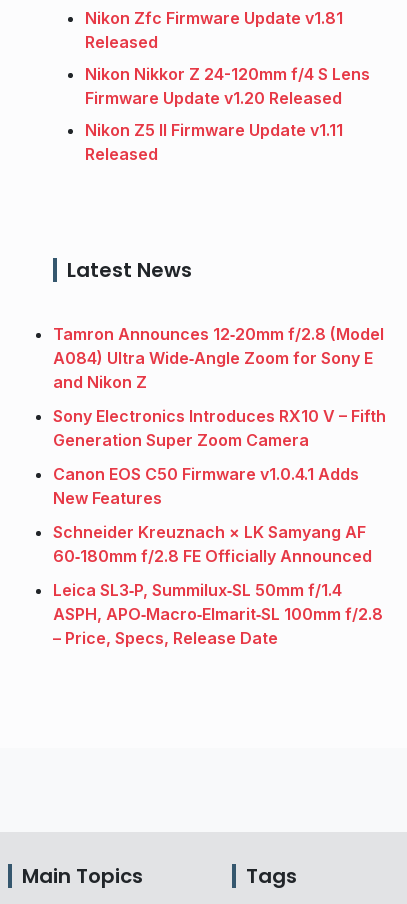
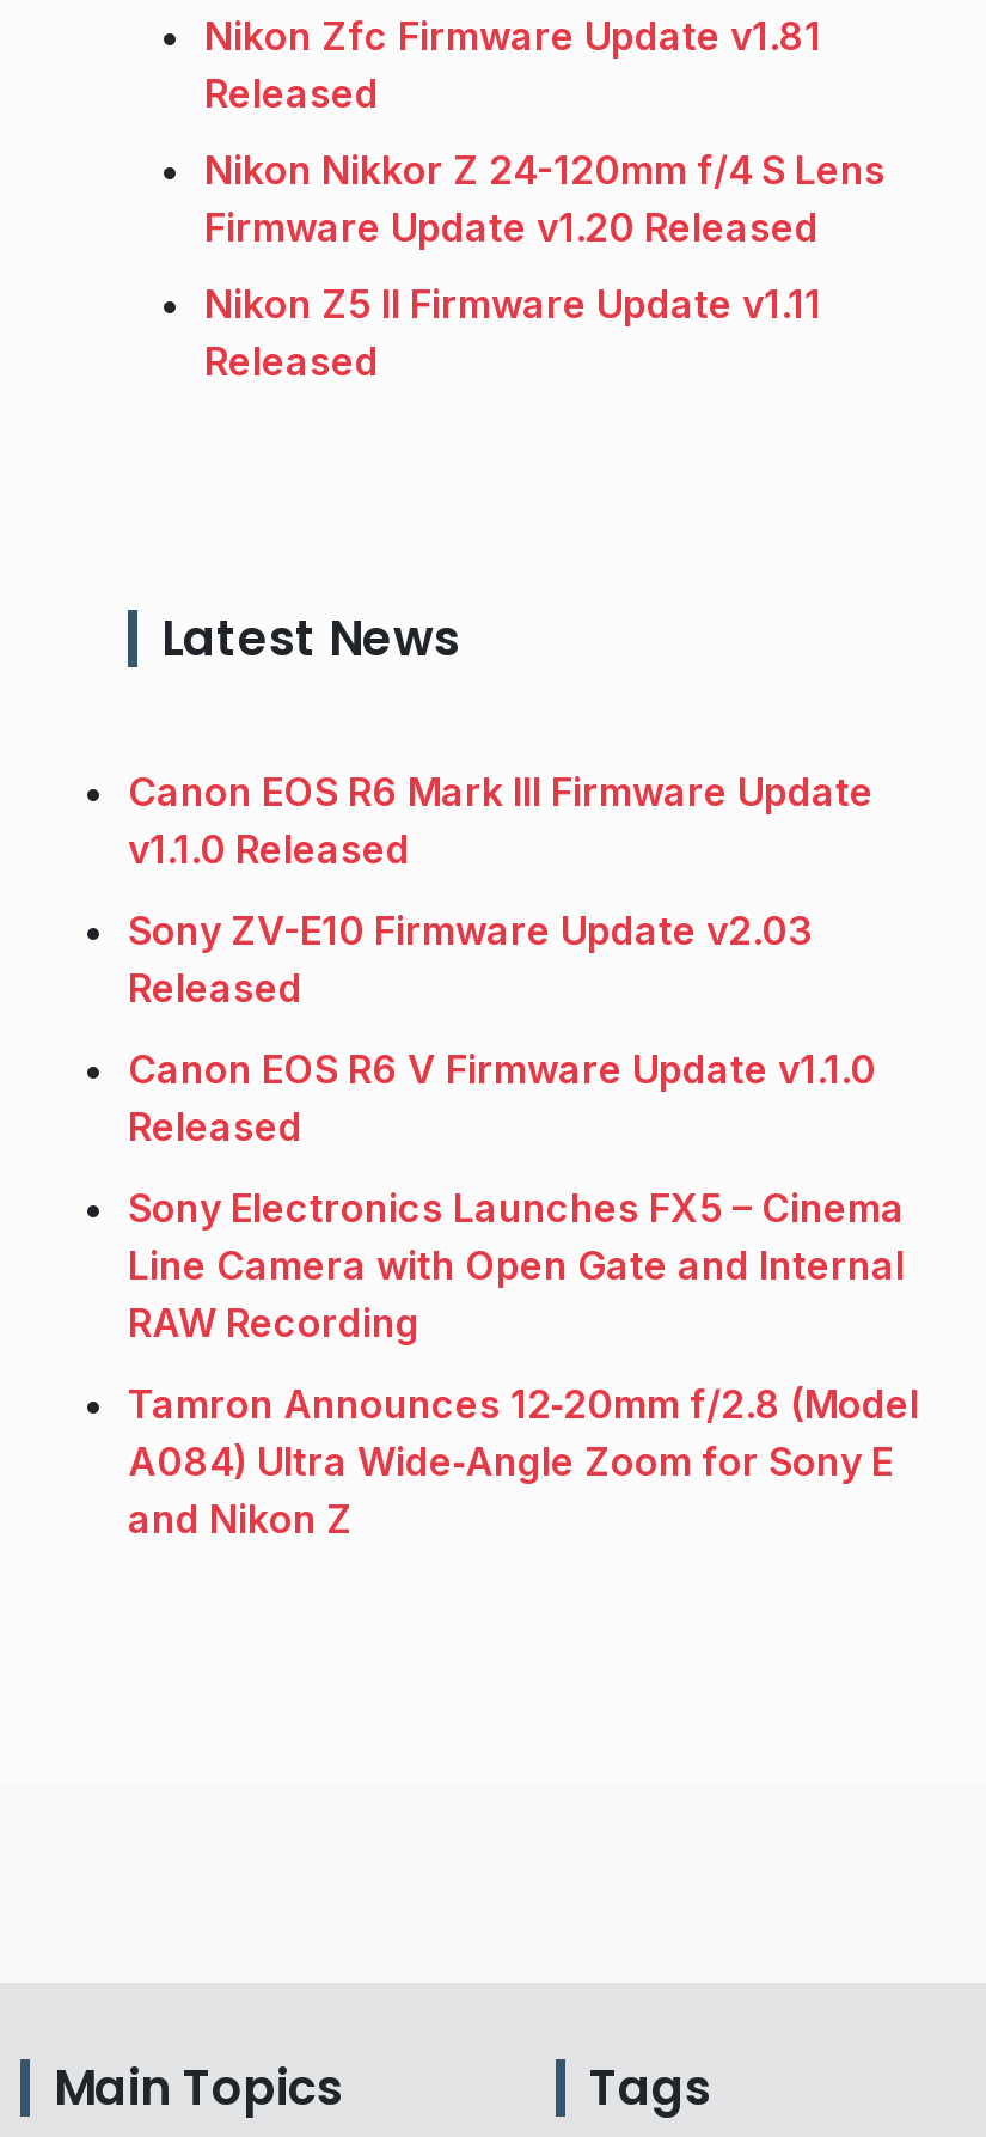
none -> [128,768,905,1347] Canon EOS R6 Mark III Firmware Update | v1.1.0 Released | Sony ZV-E10 Firmware Update v2.03 | Released | Canon EOS R6 V Firmware Update v1.1.0 | Released | Sony Electronics Launches FX5 – Cinema | Line Camera with Open Gate and Internal | RAW Recording
moved [53,323,384,391] -> [128,1380,919,1543]: Tamron Announces 12‑20mm f/2.8 (Model | A084) Ultra Wide‑Angle Zoom for Sony E | and Nikon Z
[53,405,386,647] Sony Electronics Introduces RX10 V – Fifth | Generation Super Zoom Camera | Canon EOS C50 Firmware v1.0.4.1 Adds | New Features | Schneider Kreuznach × LK Samyang AF | 60‑180mm f/2.8 FE Officially Announced | Leica SL3‑P, Summilux‑SL 50mm f/1.4 | ASPH, APO‑Macro‑Elmarit‑SL 100mm f/2.8 | – Price, Specs, Release Date -> none

